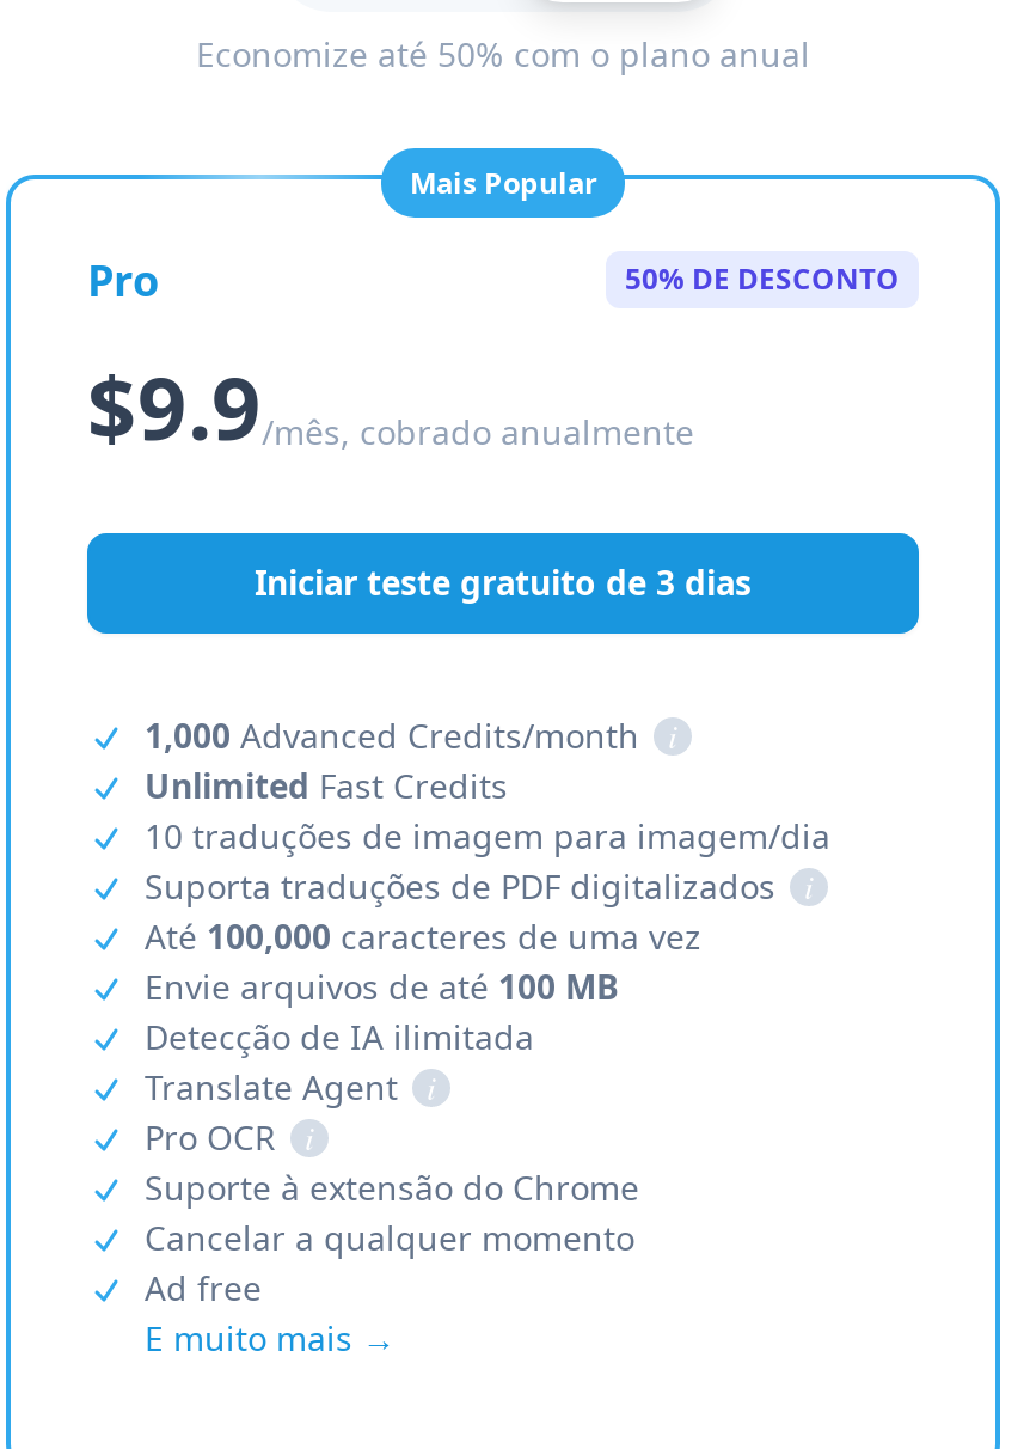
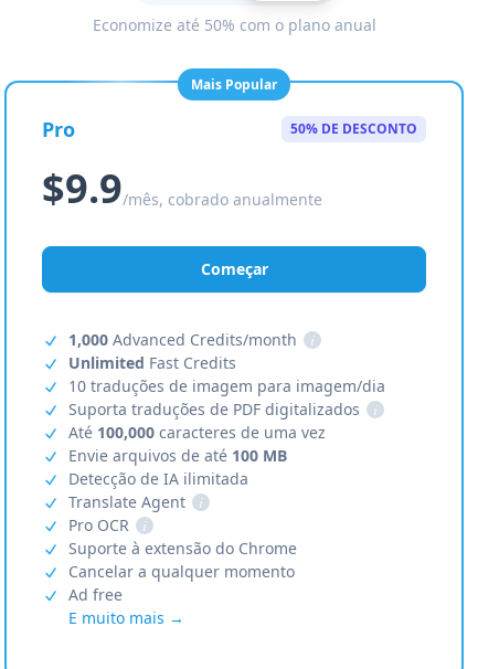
[255,560,752,605] Iniciar teste gratuito de 3 dias -> [200,258,268,279] Começar

